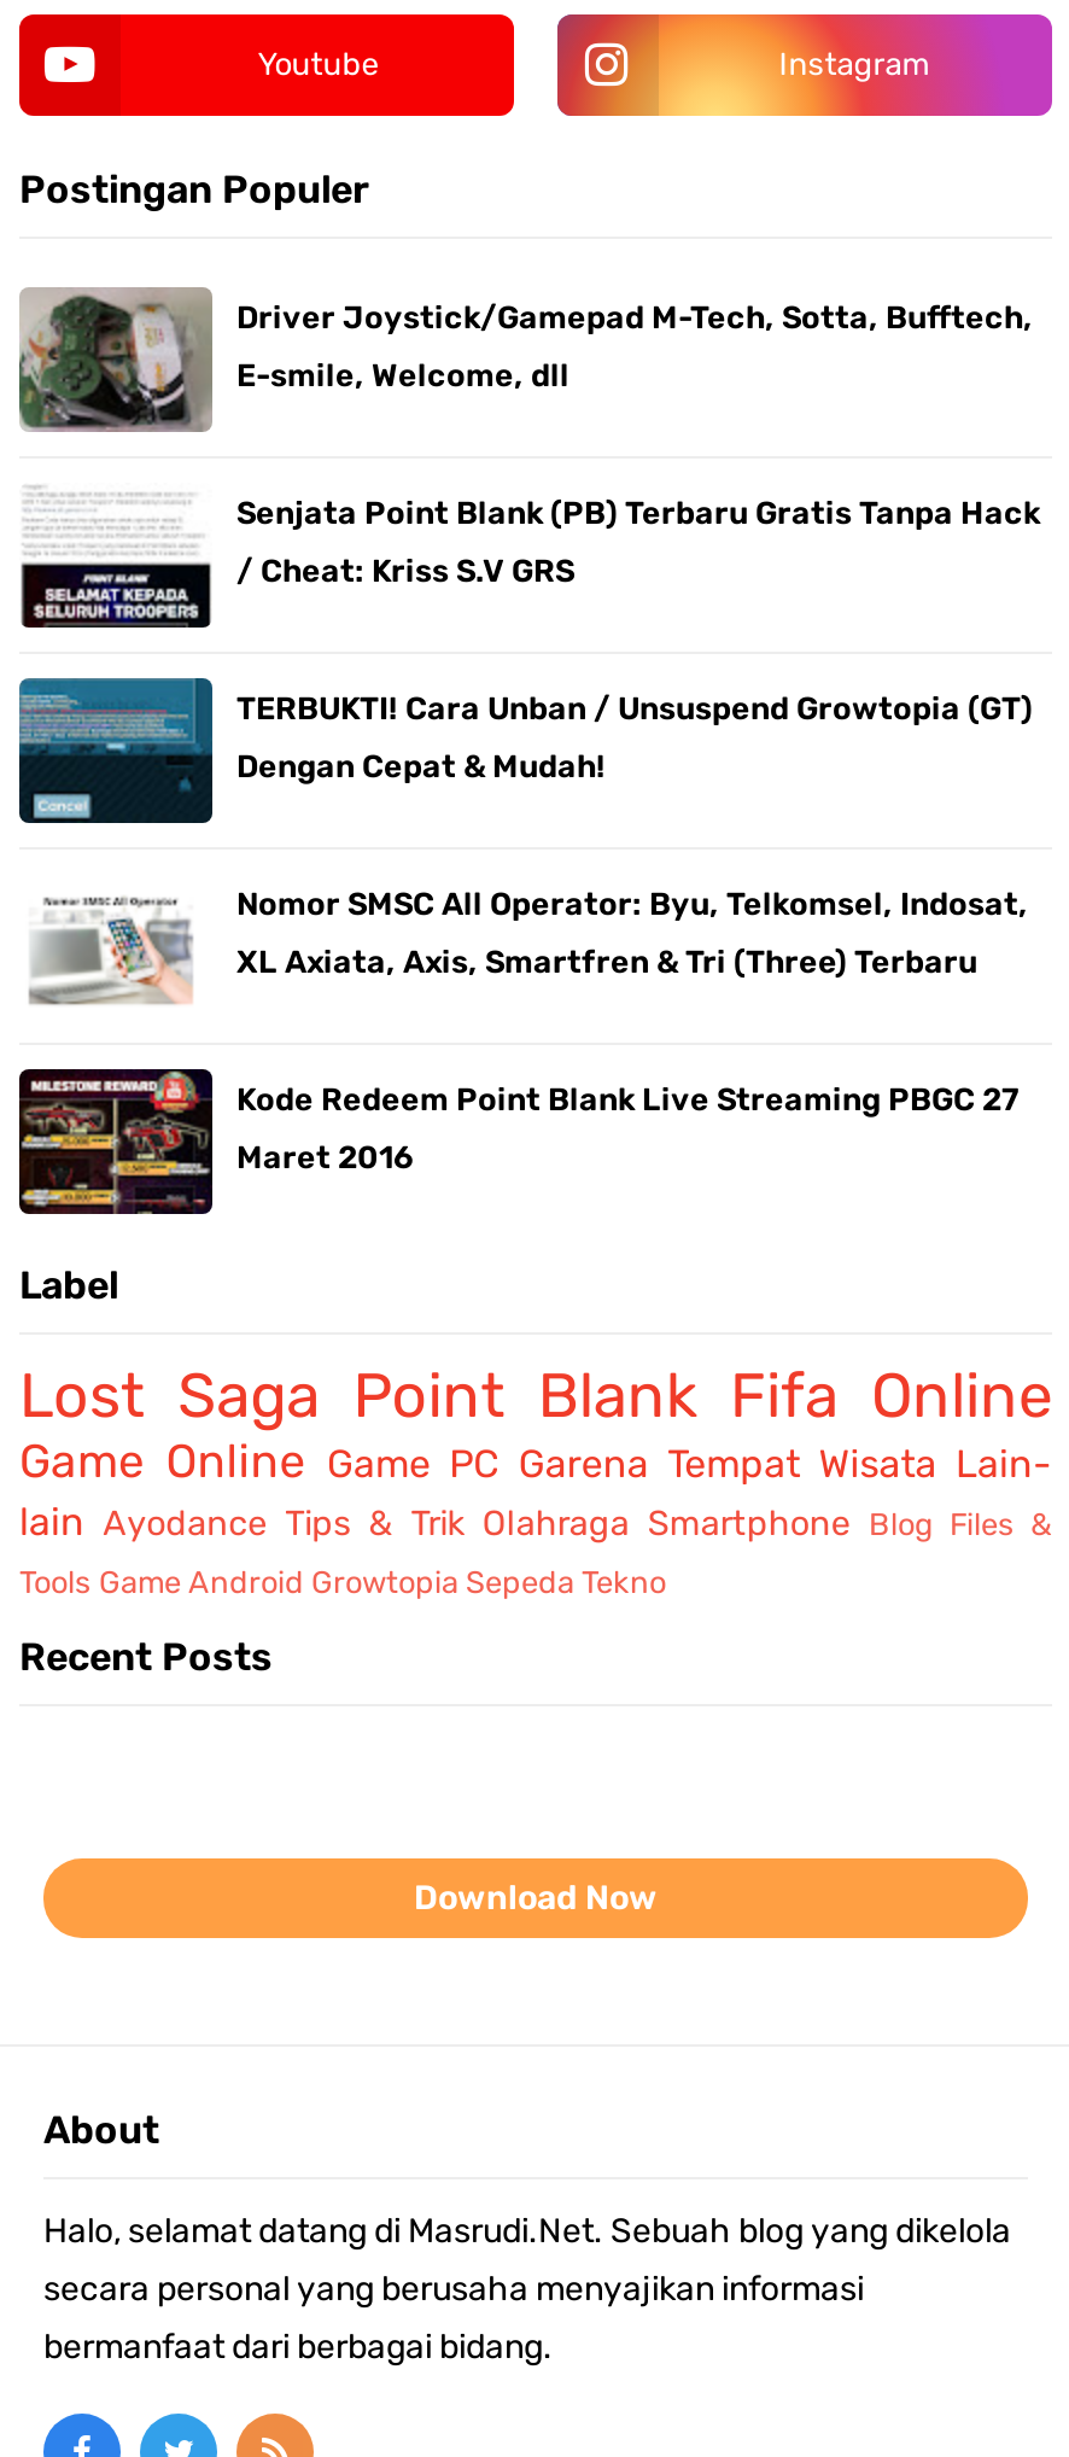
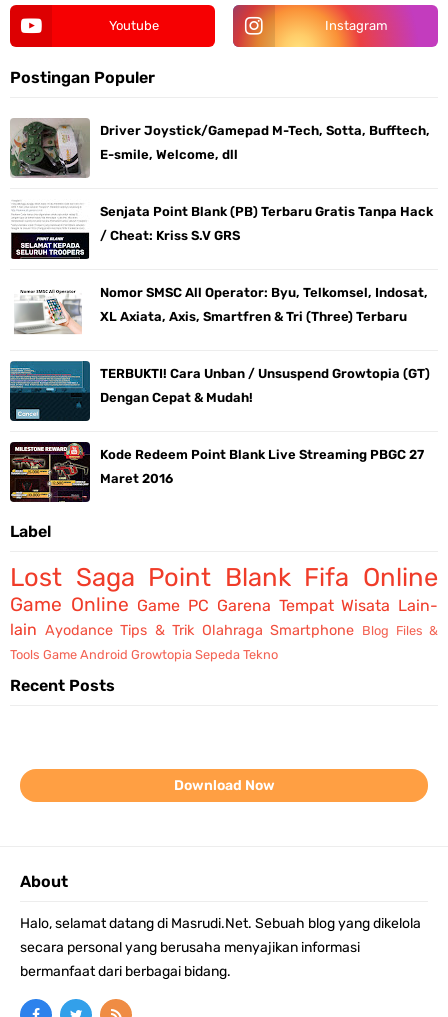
moved [17,676,1033,821] -> [9,360,430,421]: [image] | TERBUKTI! Cara Unban / Unsuspend Growtopia (GT) | Dengan Cepat & Mudah!
moved [27,886,1028,1009] -> [13,285,428,336]: [image] | Nomor SMSC All Operator: Byu, Telkomsel, Indosat, | XL Axiata, Axis, Smartfren & Tri (Three) Terbaru

